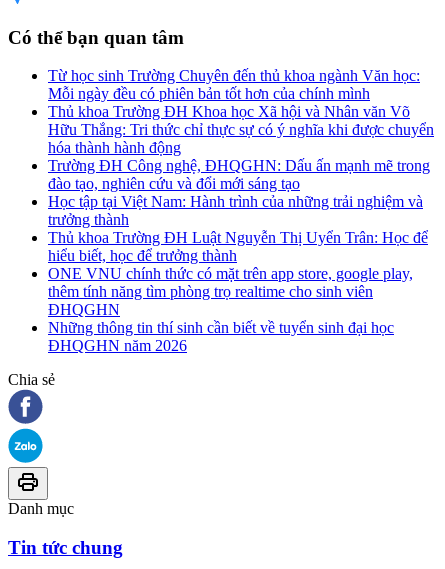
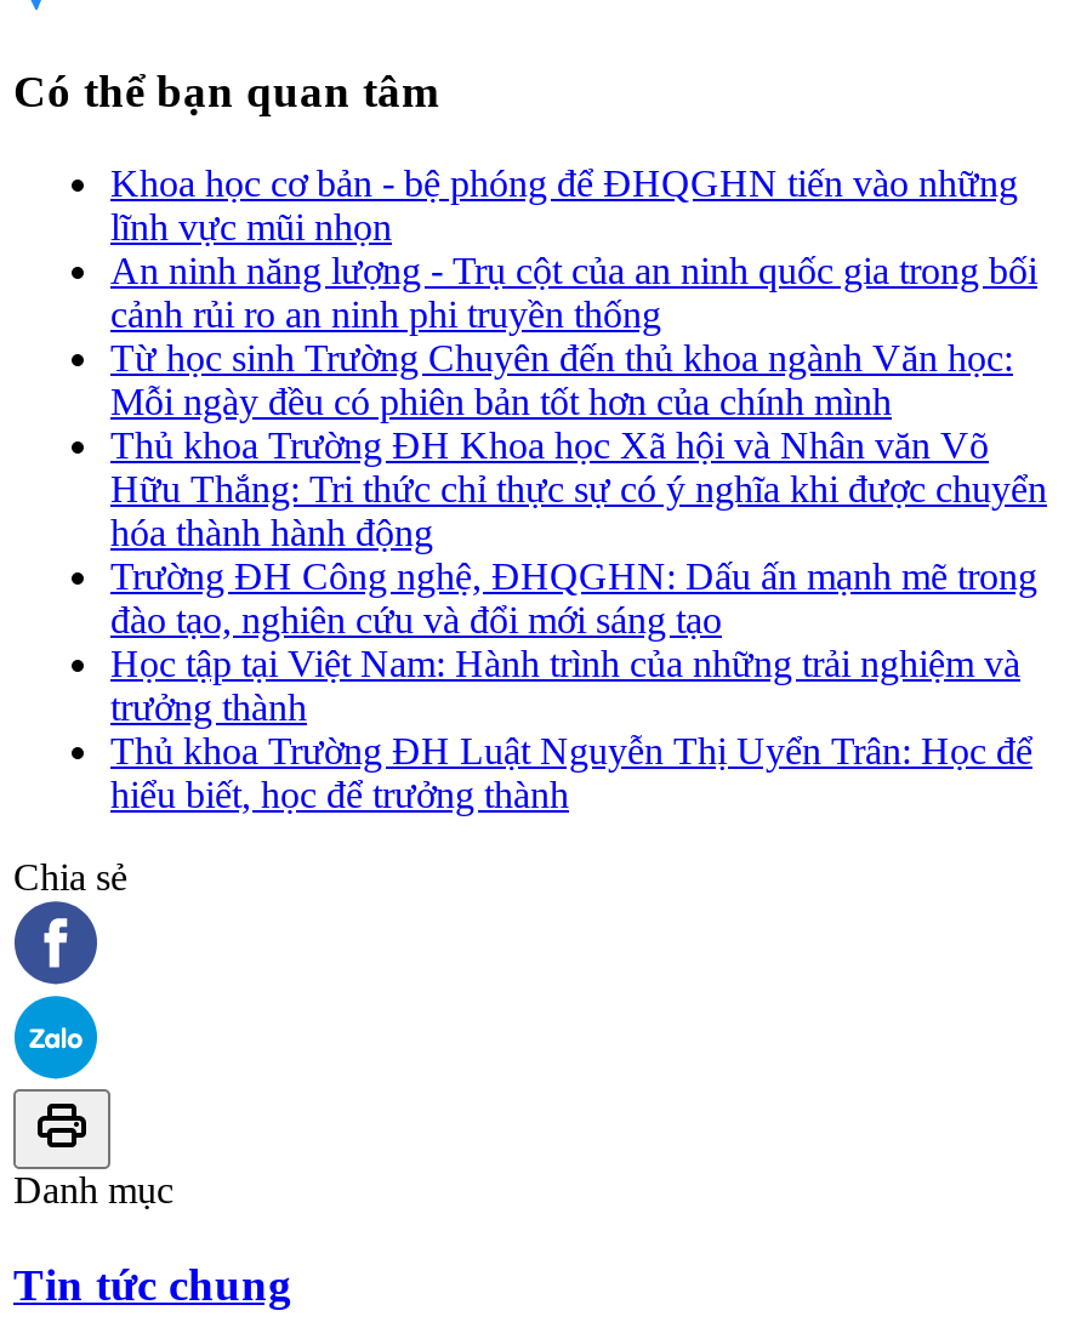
none -> [110,163,1037,335] Khoa học cơ bản - bệ phóng để ĐHQGHN tiến vào những | lĩnh vực mũi nhọn | An ninh năng lượng - Trụ cột của an ninh quốc gia trong bối | cảnh rủi ro an ninh phi truyền thống
moved [48,67,434,264] -> [110,338,1047,816]: Từ học sinh Trường Chuyên đến thủ khoa ngành Văn học: | Mỗi ngày đều có phiên bản tốt hơn của chính mình | Thủ khoa Trường ĐH Khoa học Xã hội và Nhân văn Võ | ... | Thủ khoa Trường ĐH Luật Nguyễn Thị Uyển Trân: Học để | hiểu biết, học để trưởng thành
[48,265,413,354] ONE VNU chính thức có mặt trên app store, google play, | thêm tính năng tìm phòng trọ realtime cho sinh viên | ĐHQGHN | Những thông tin thí sinh cần biết về tuyển sinh đại học | ĐHQGHN năm 2026 -> none

